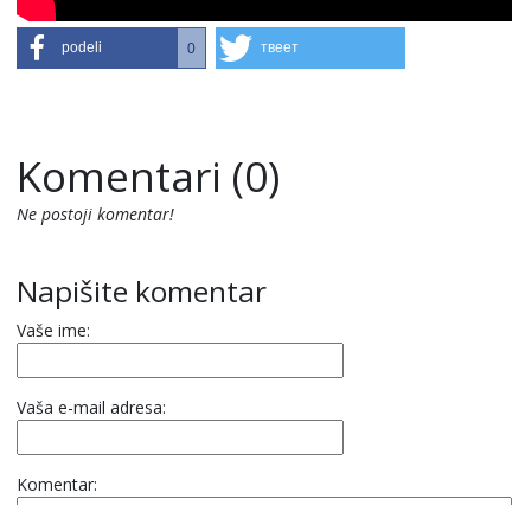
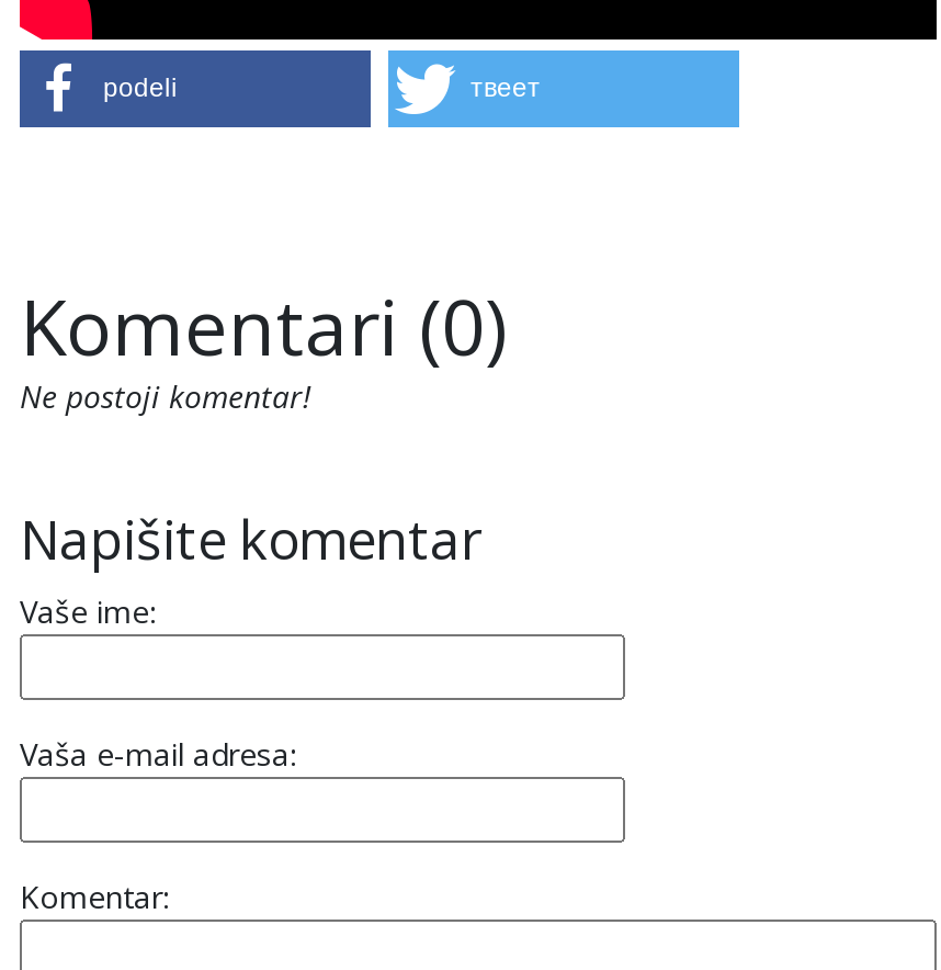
[187,40,196,56] 0 -> none

